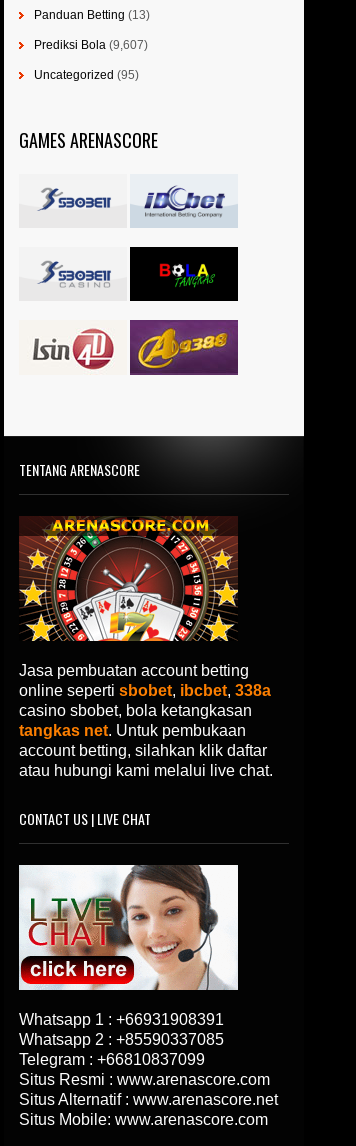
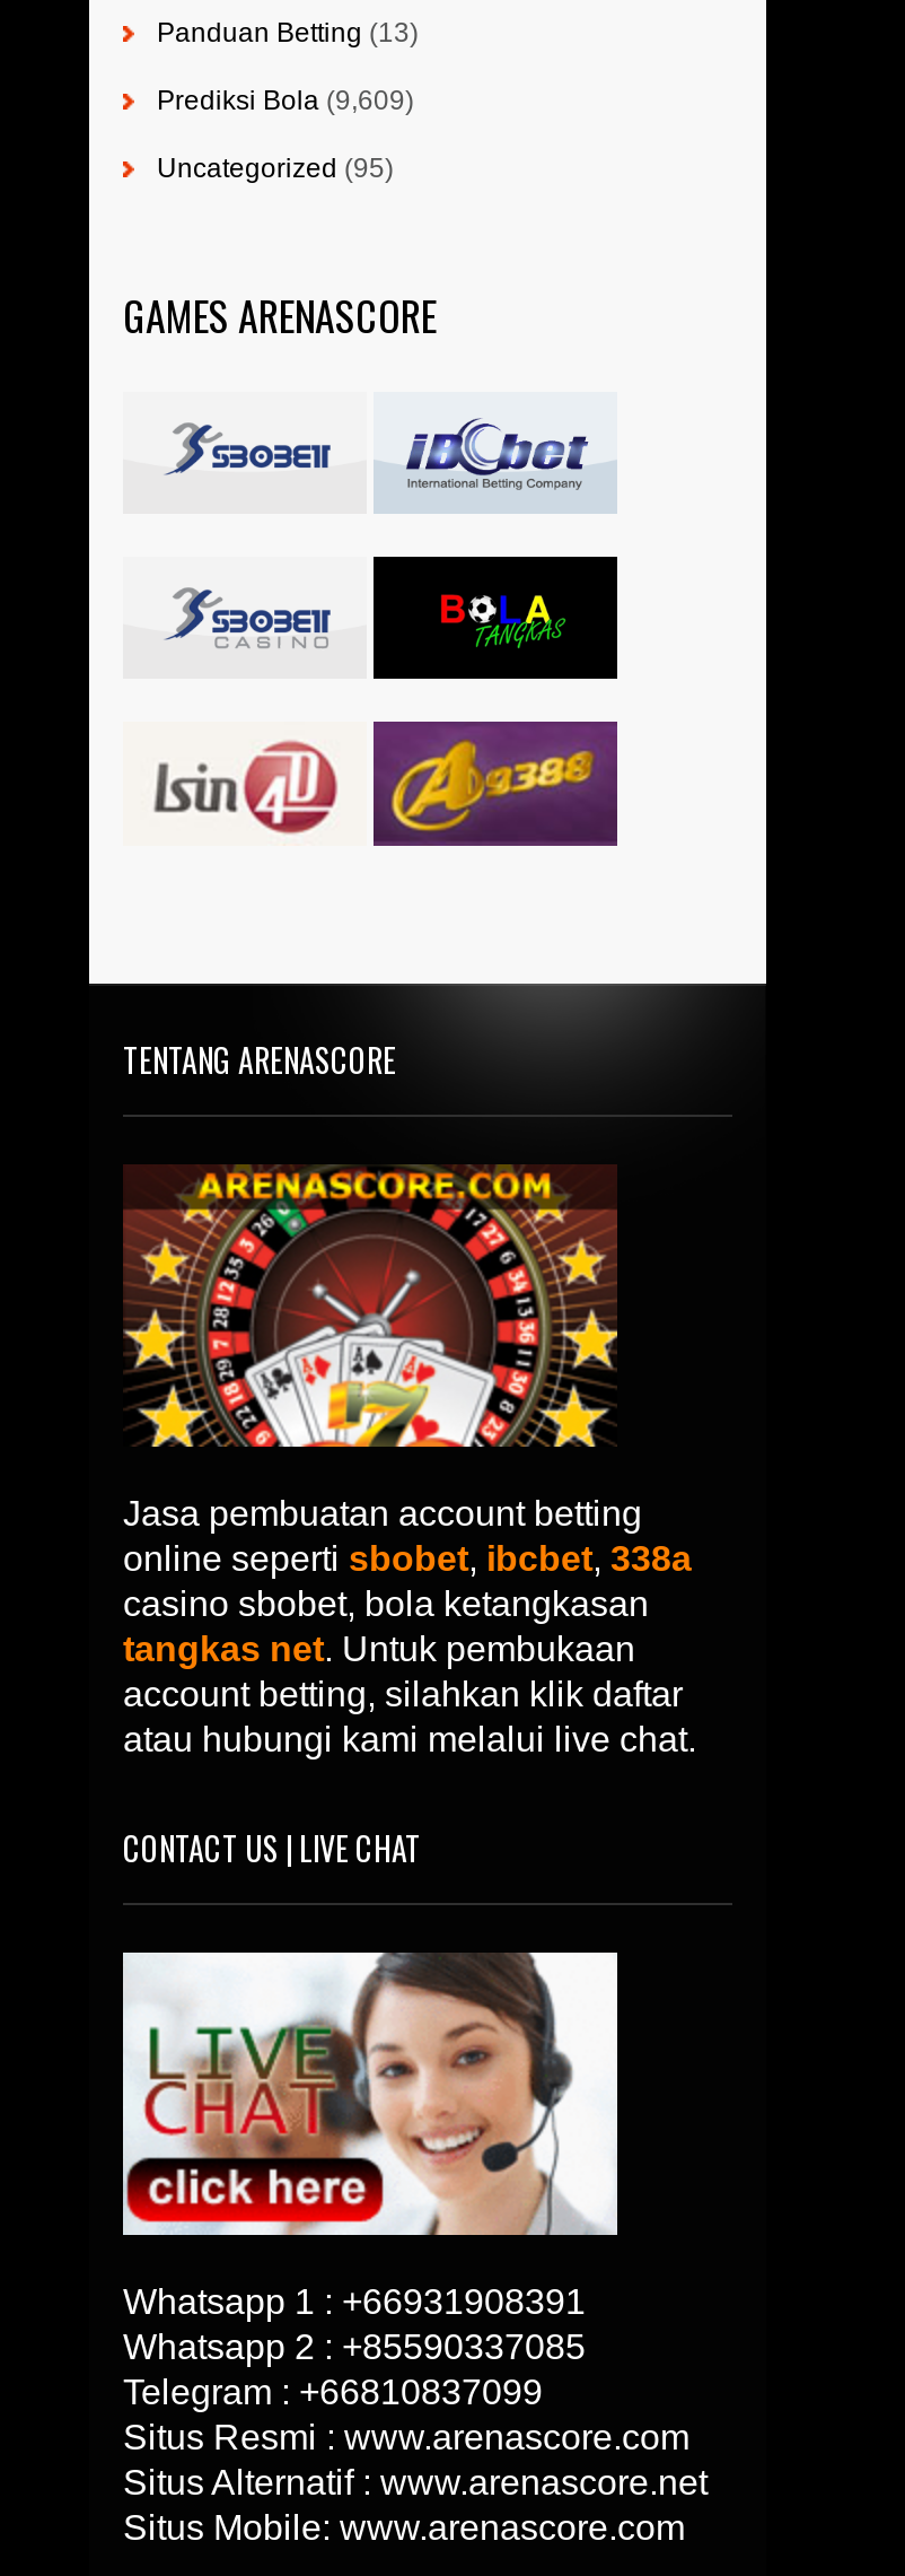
[34,38,148,52] Prediksi Bola (9,607) -> [157,84,414,116] Prediksi Bola (9,609)

